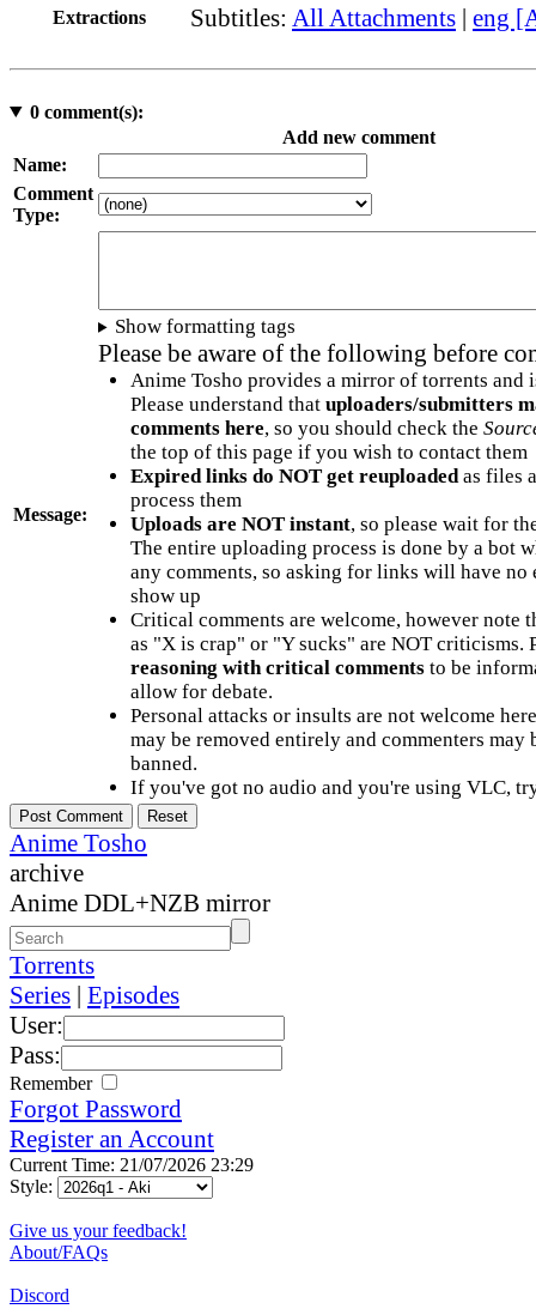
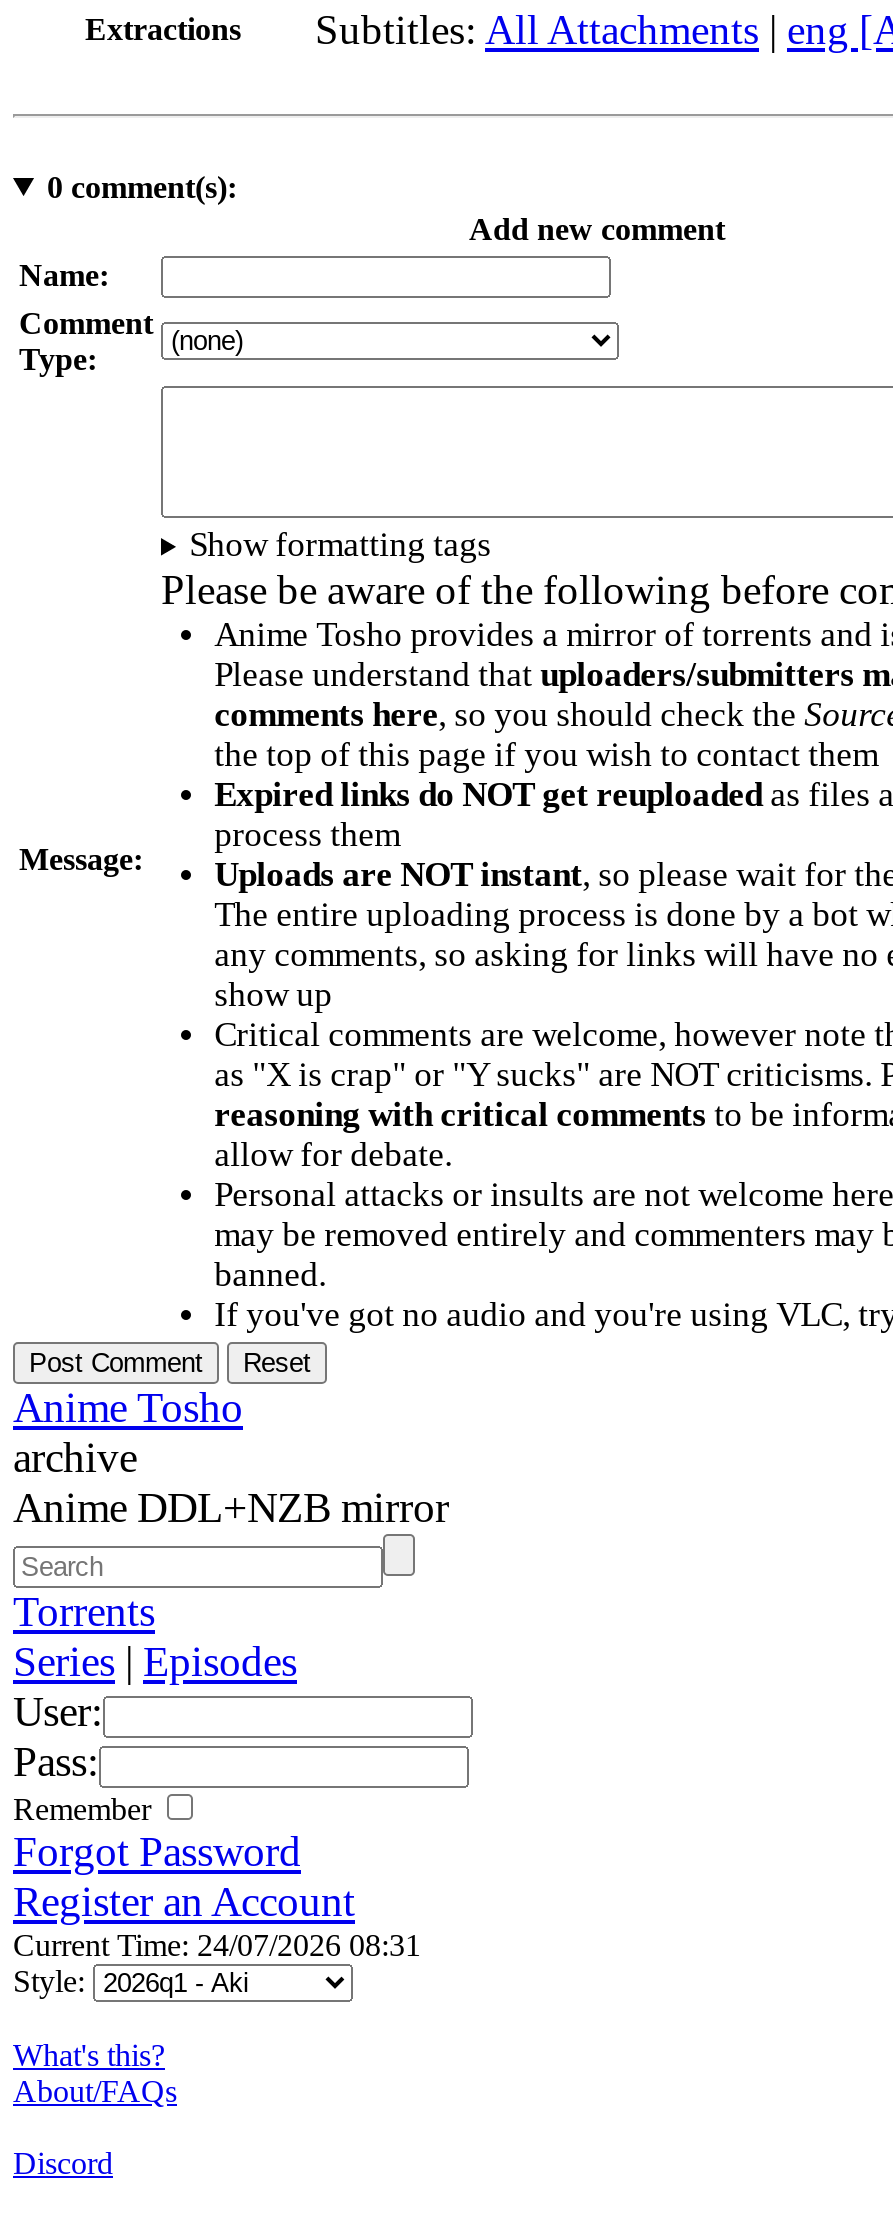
[10,1154,254,1175] Current Time: 21/07/2026 23:29 -> [13,1928,421,1962] Current Time: 24/07/2026 08:31
[10,1220,187,1241] Give us your feedback! -> [13,2038,165,2072] What's this?

